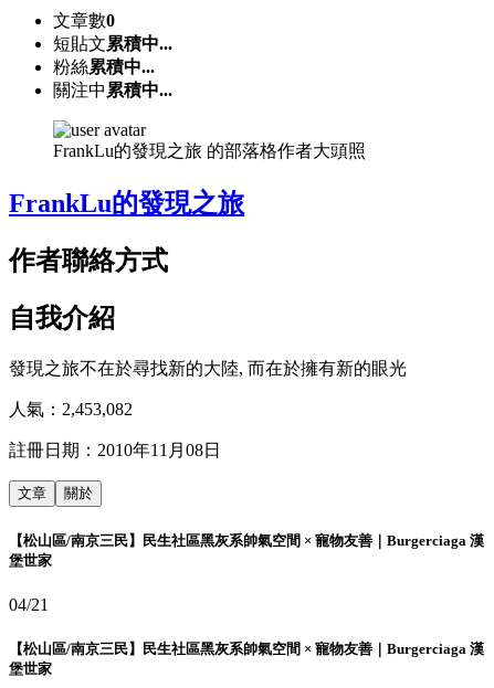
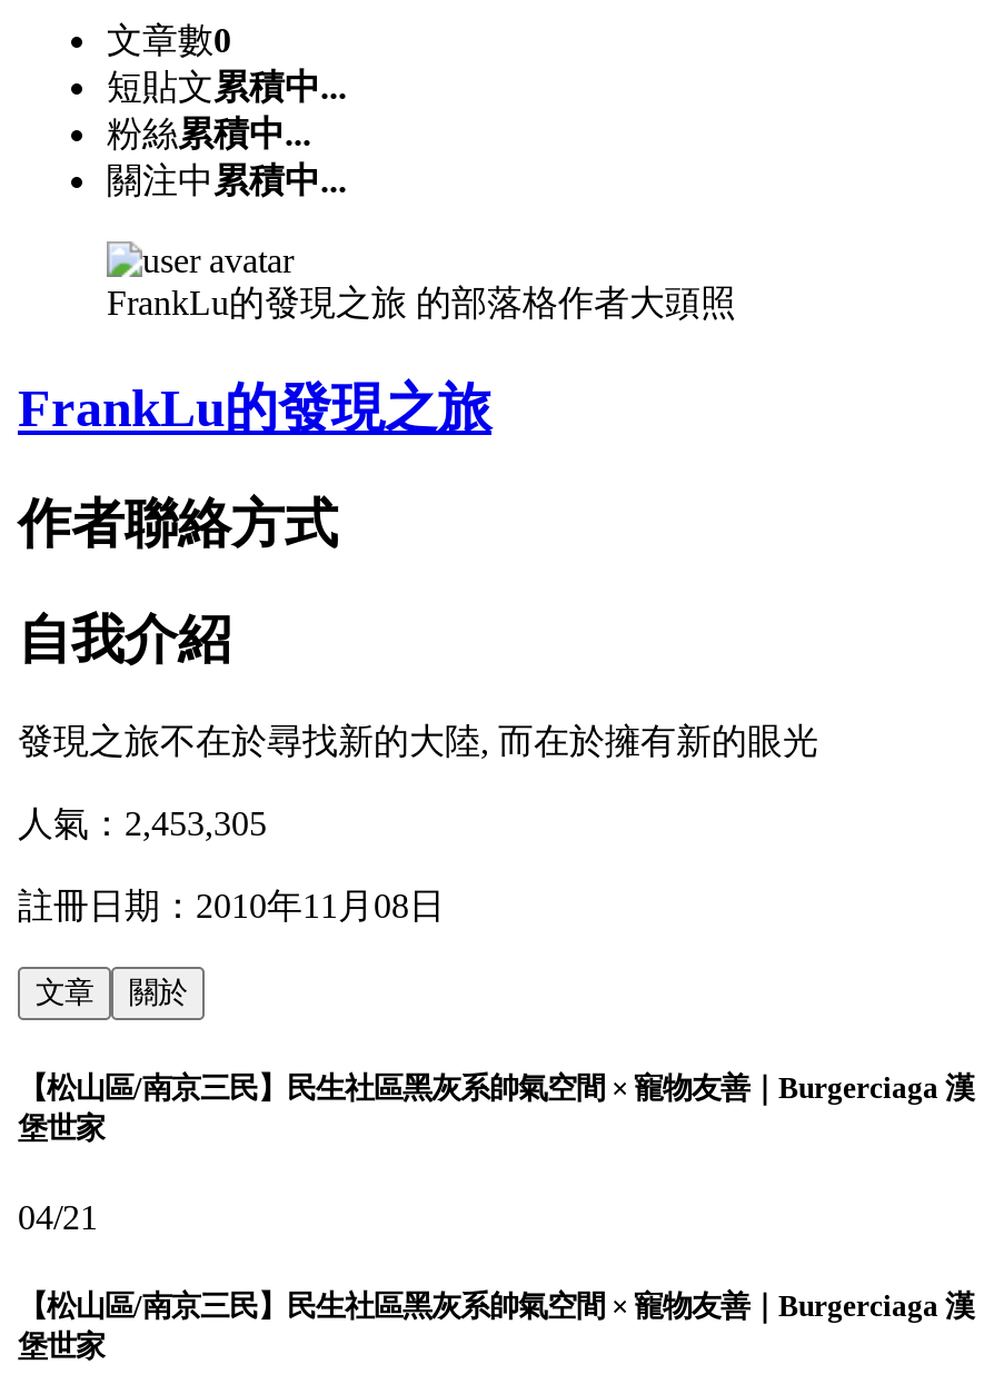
[9,400,133,419] 人氣：2,453,082 -> [18,804,267,842] 人氣：2,453,305

